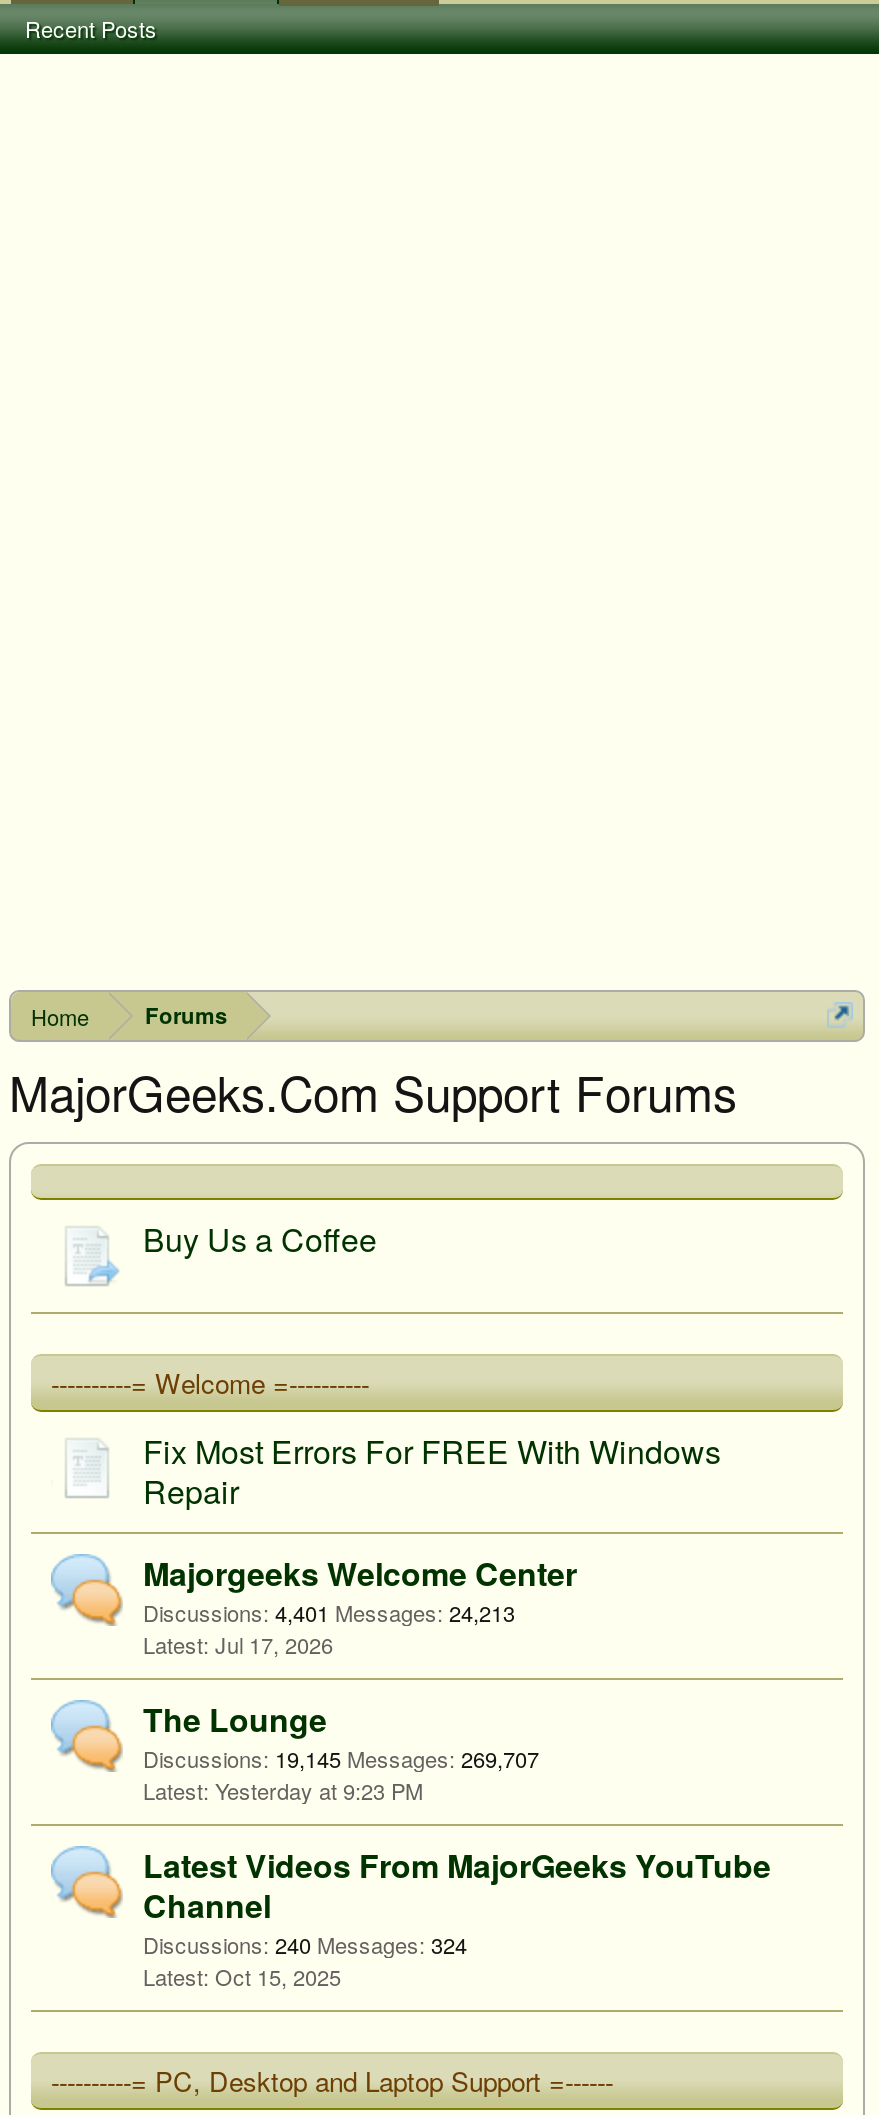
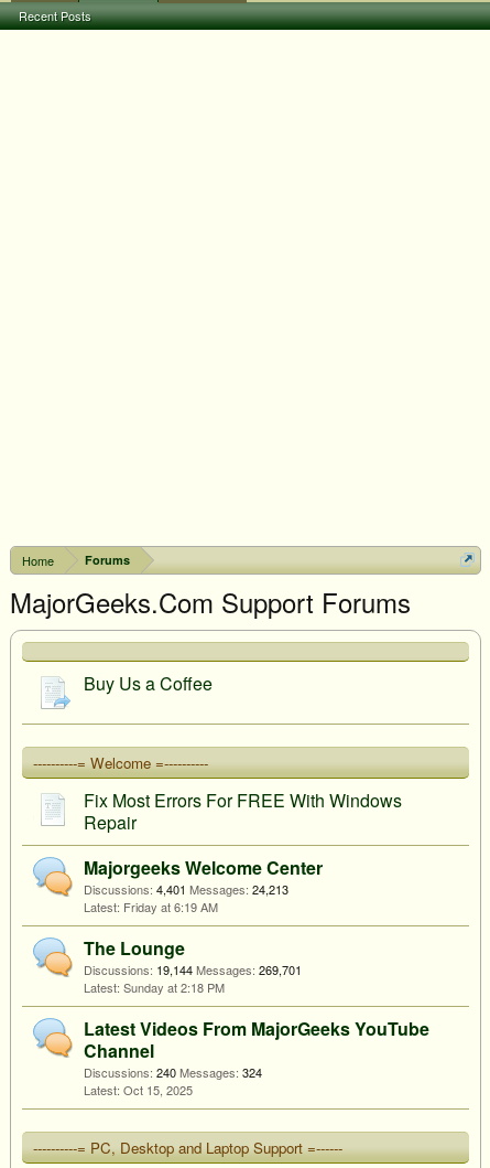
[215,1628,333,1660] Jul 17, 2026 -> [123,898,218,915] Friday at 6:19 AM
[143,1742,539,1774] Discussions: 19,145 Messages: 269,707 -> [84,961,302,978] Discussions: 19,144 Messages: 269,701
[215,1774,423,1806] Yesterday at 9:23 PM -> [123,978,225,996] Sunday at 2:18 PM

